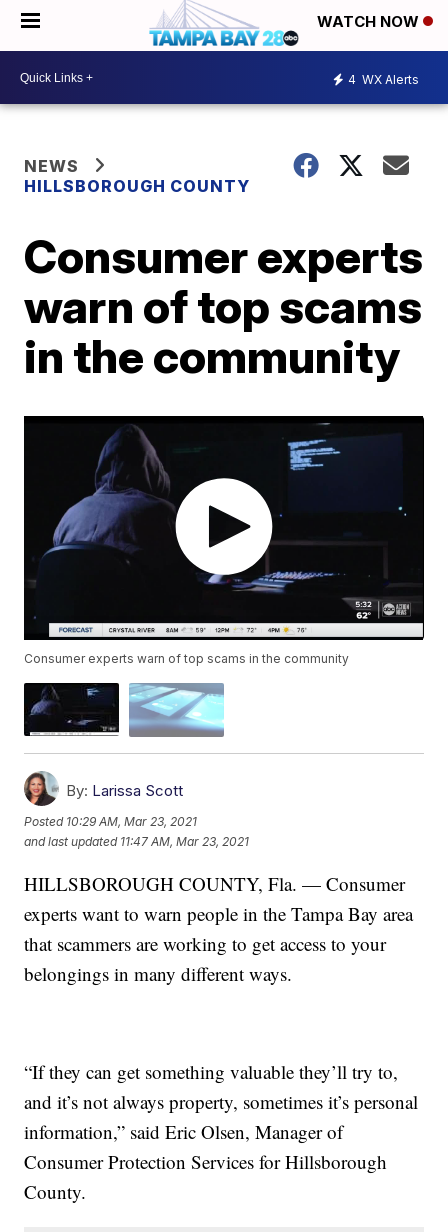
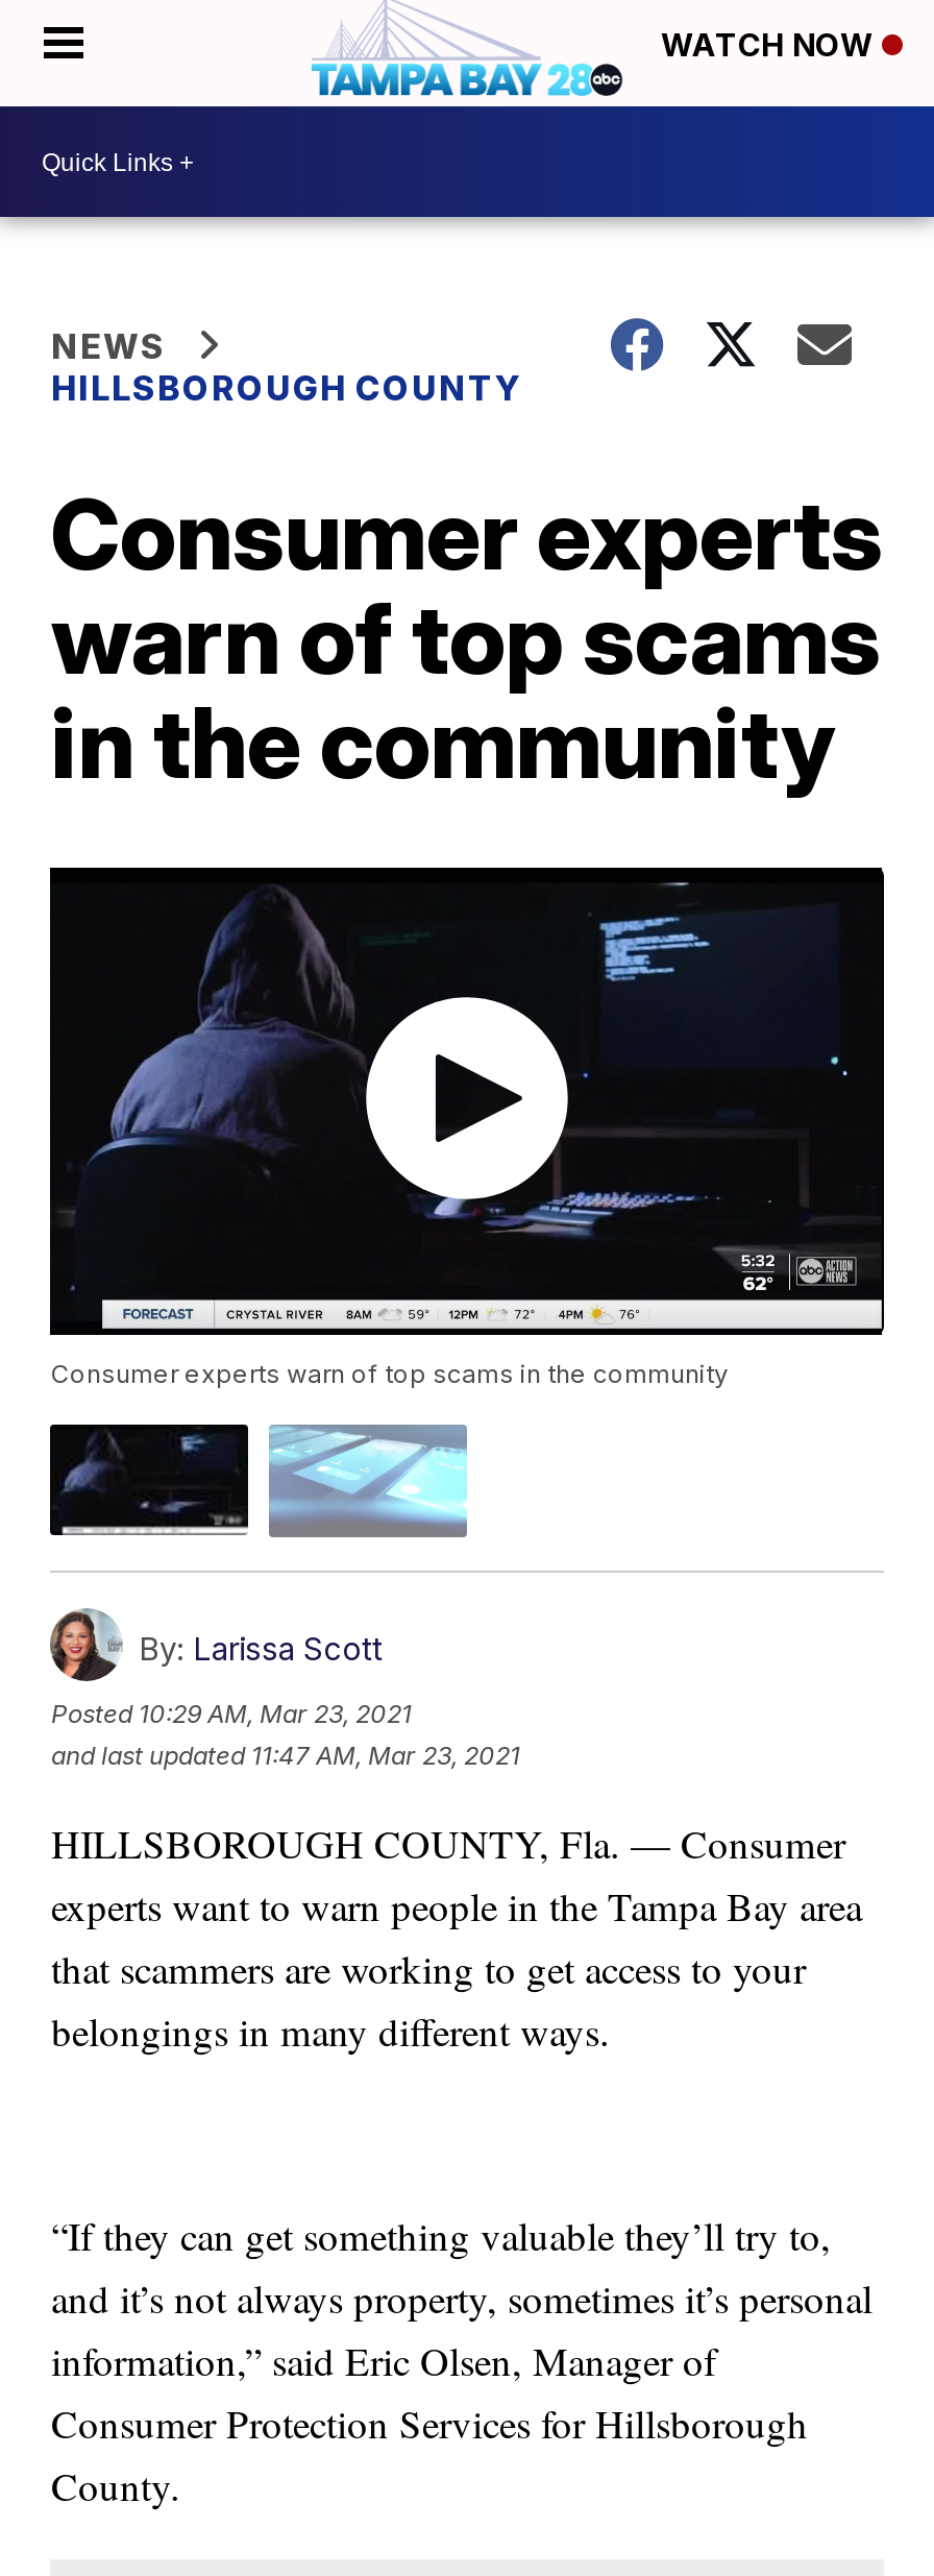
[348,71,419,86] 4 WX Alerts -> none

